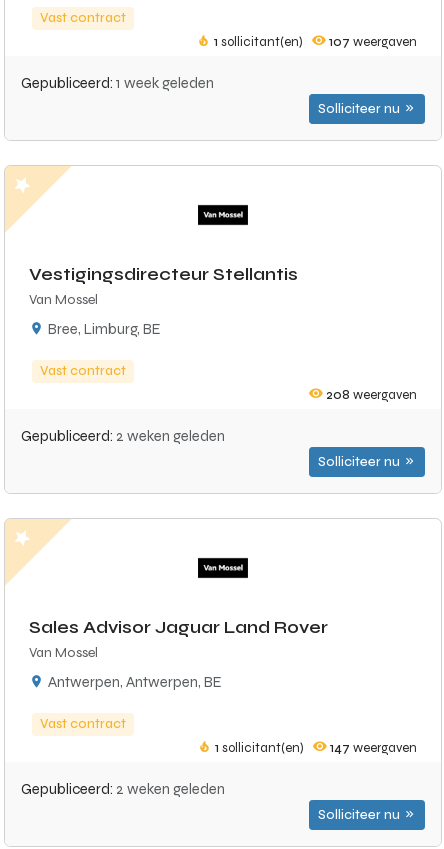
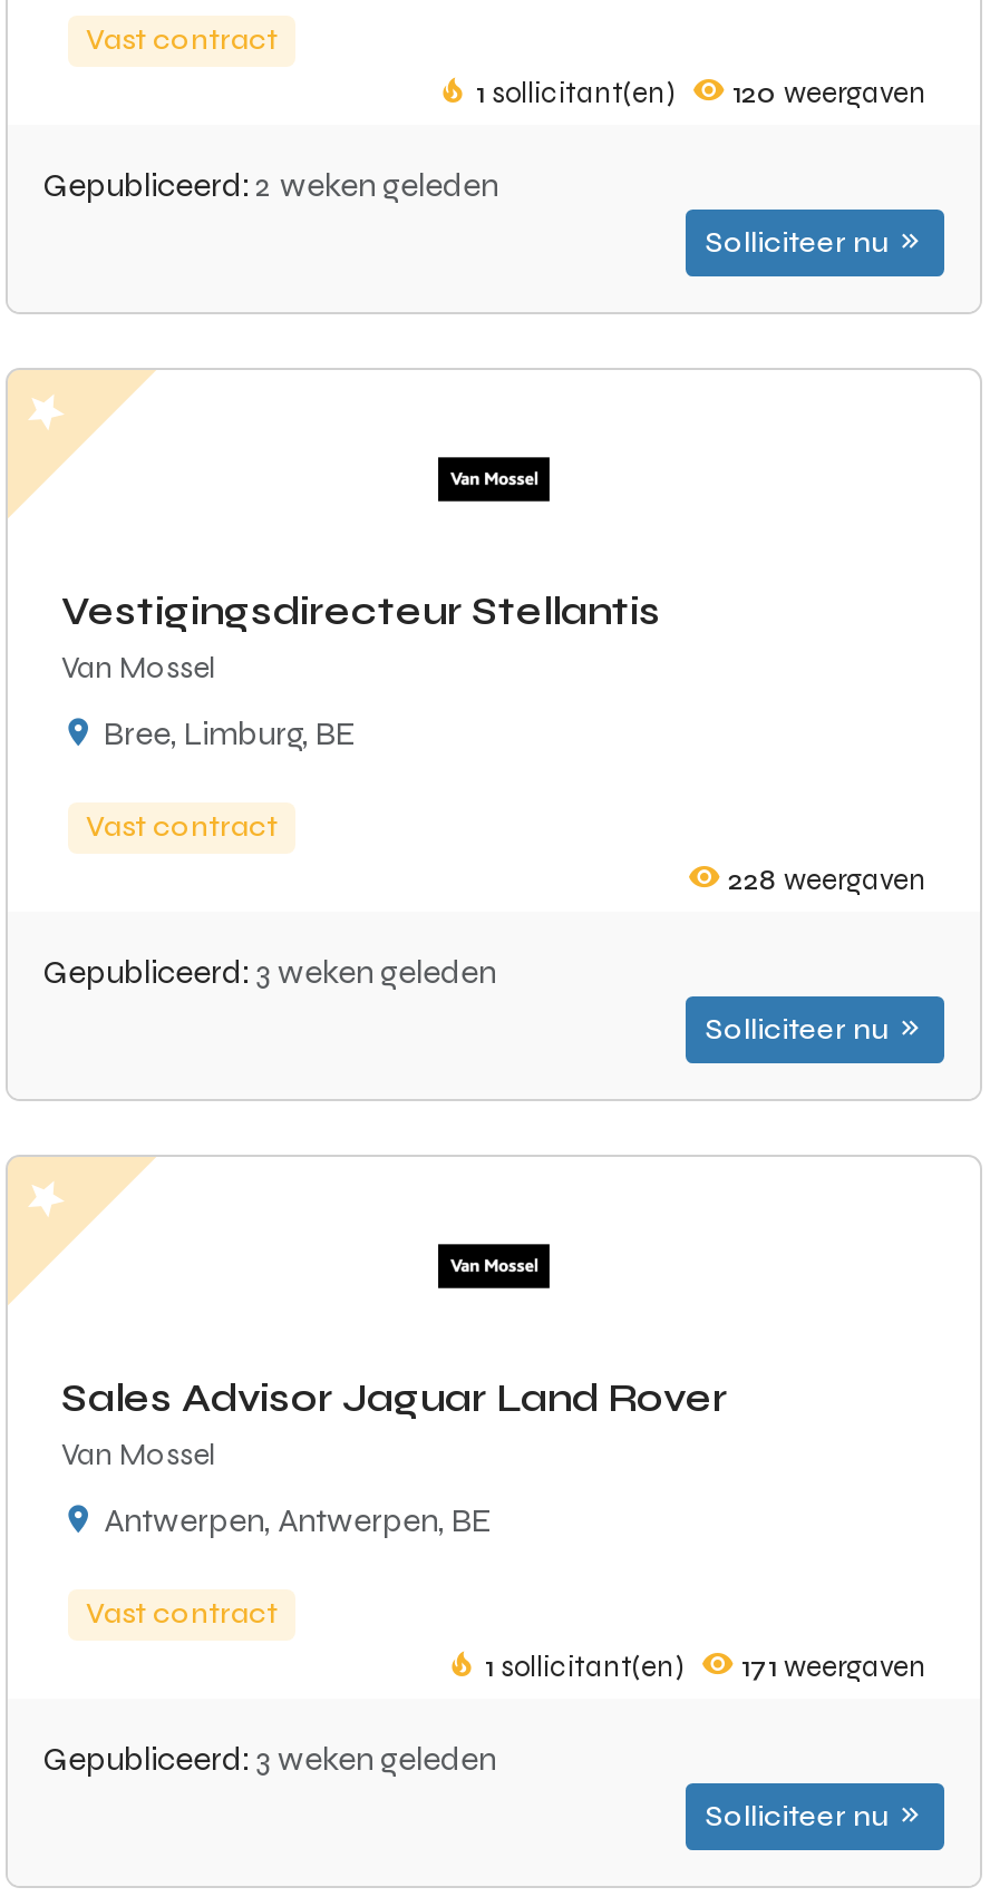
[211,34,417,50] 1 sollicitant(en) 107 weergaven -> [469,76,926,111] 1 sollicitant(en) 120 weergaven
[21,74,214,92] Gepubliceerd: 1 week geleden -> [43,165,498,205] Gepubliceerd: 2 weken geleden
[323,387,417,403] 208 weergaven -> [721,863,926,898] 228 weergaven
[21,427,225,445] Gepubliceerd: 2 weken geleden -> [43,952,496,992] Gepubliceerd: 3 weken geleden
[212,740,417,756] 1 sollicitant(en) 147 weergaven -> [478,1650,926,1685] 1 sollicitant(en) 171 weergaven
[21,780,225,798] Gepubliceerd: 2 weken geleden -> [43,1739,496,1779] Gepubliceerd: 3 weken geleden

